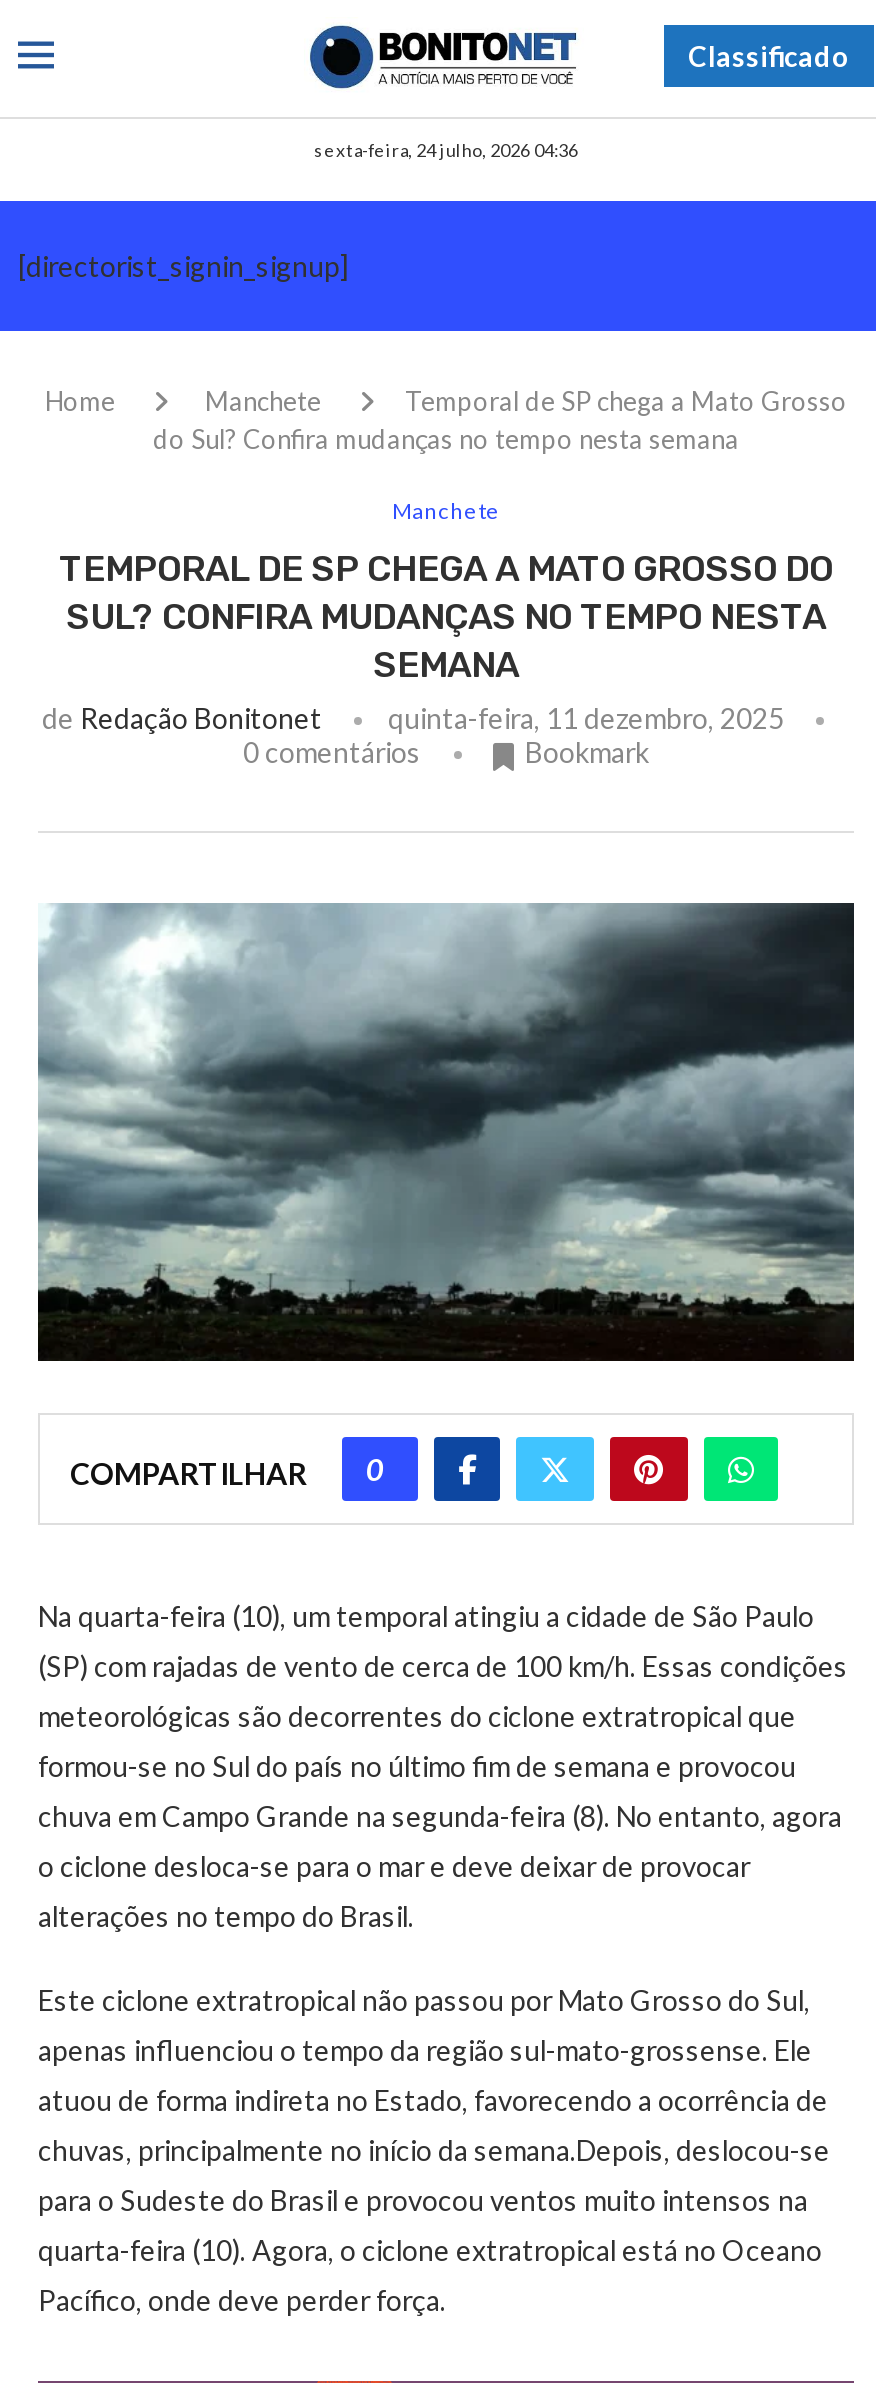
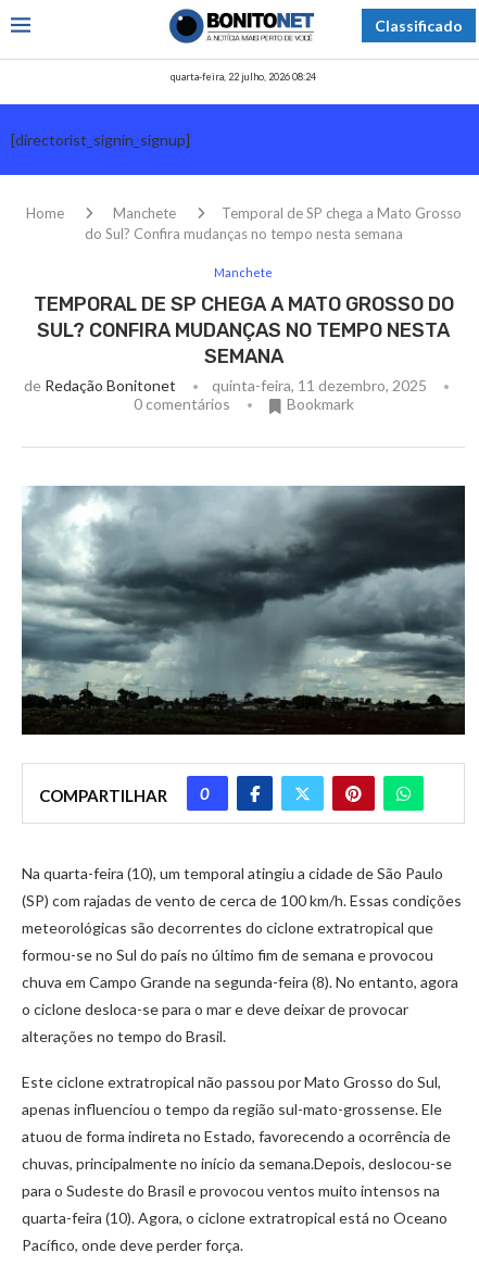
[314,139,578,161] sexta-feira, 24 julho, 2026 04:36 -> [171,71,316,83] quarta-feira, 22 julho, 2026 08:24

